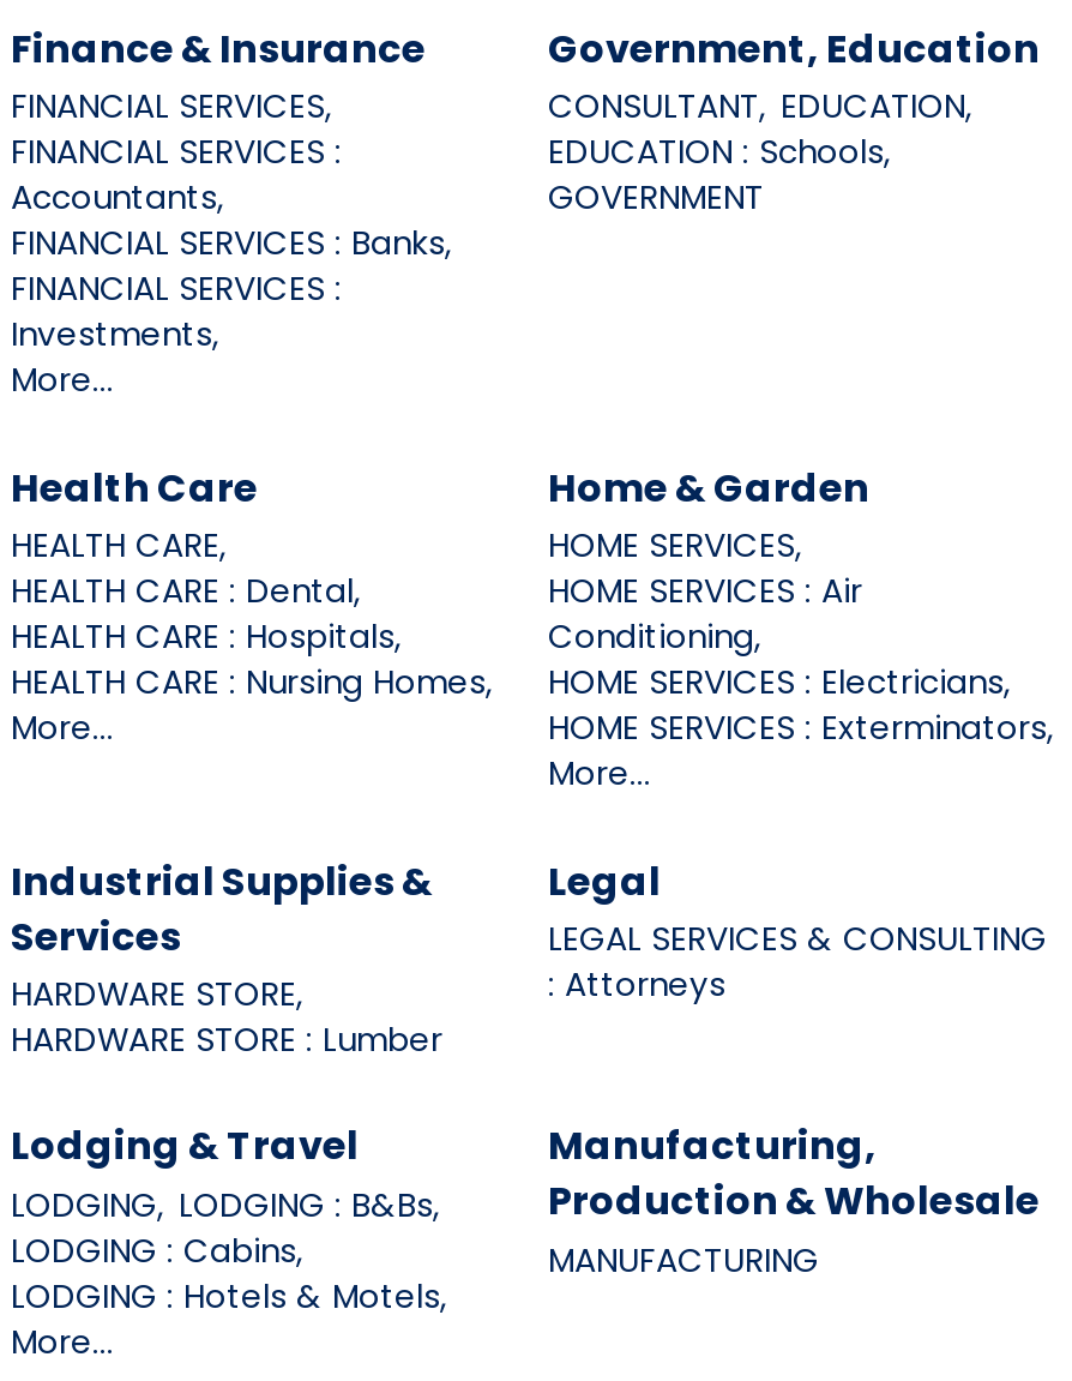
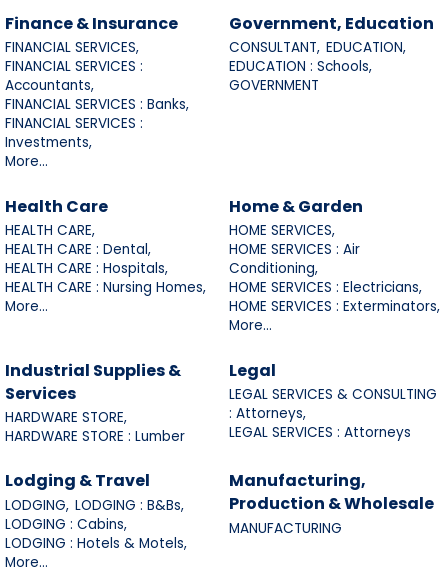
[548,962,725,1008] : Attorneys -> [229,404,411,442] : Attorneys, | LEGAL SERVICES : Attorneys

